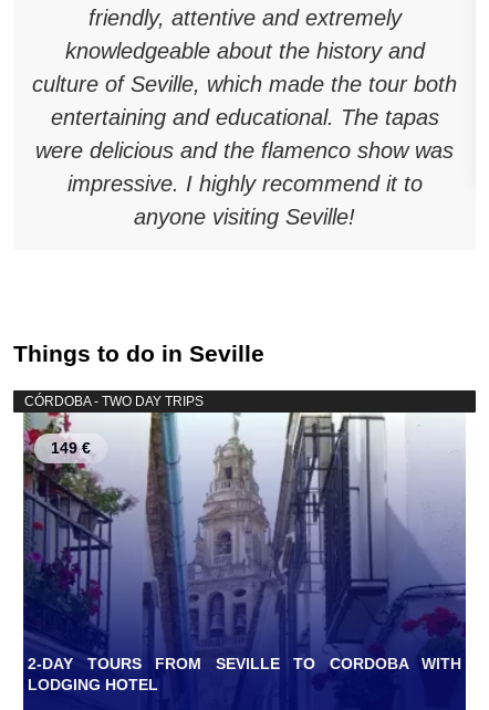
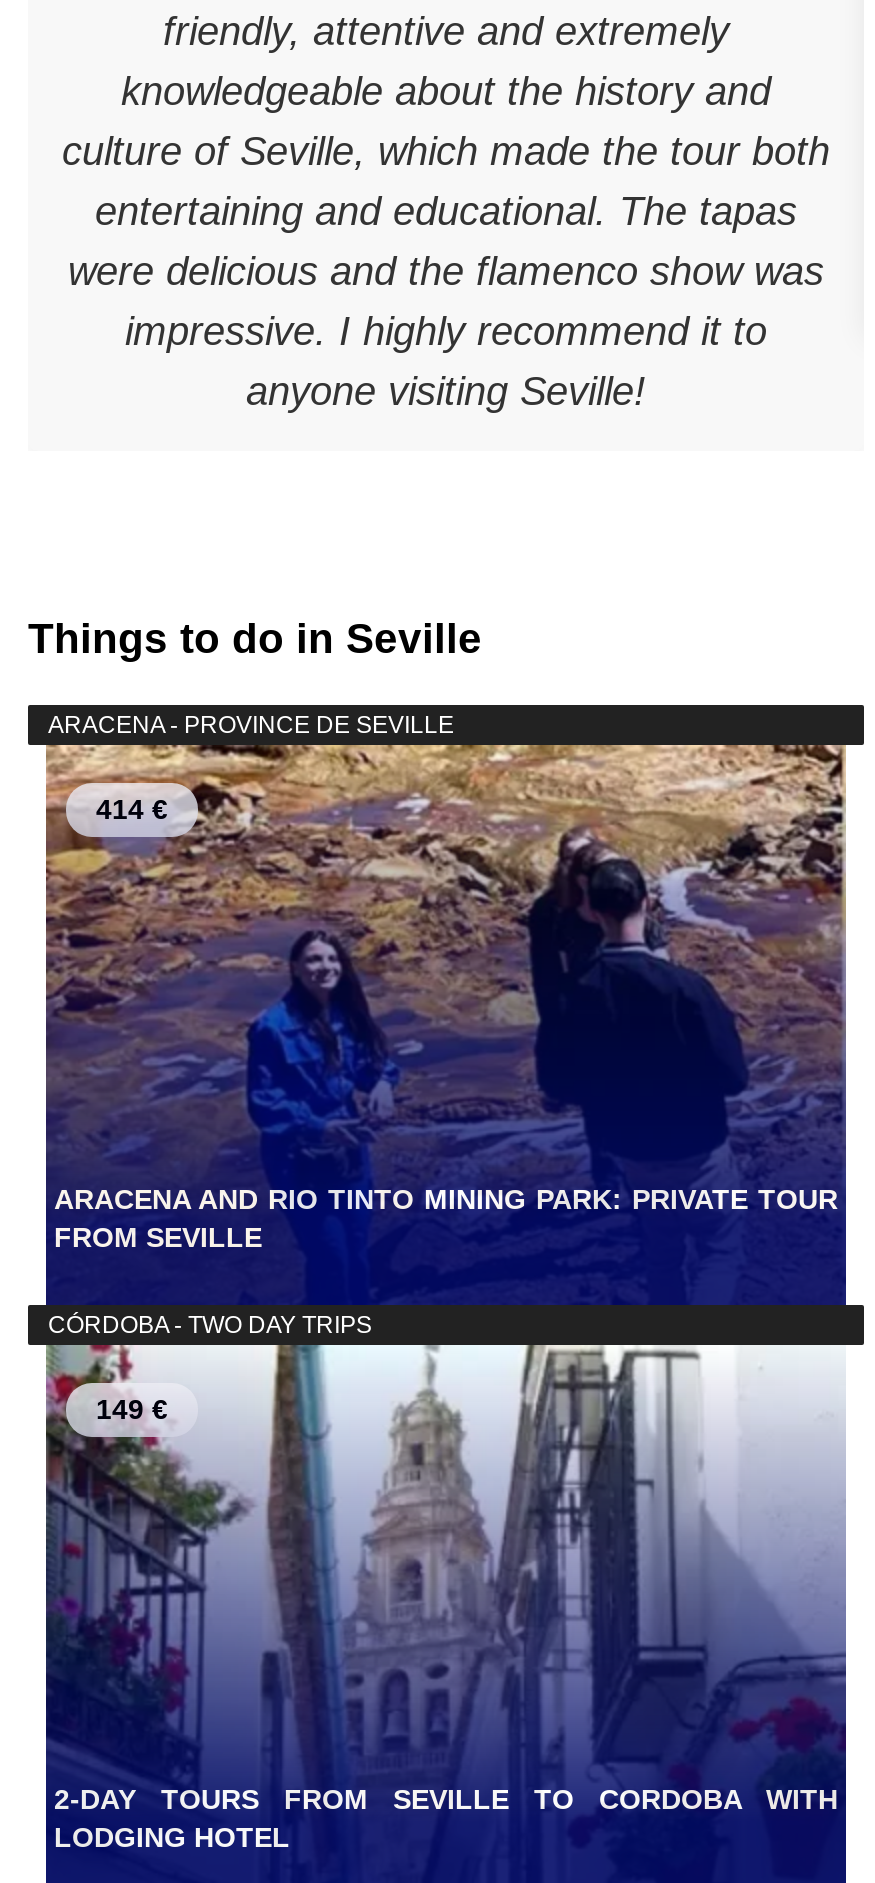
none -> [42,711,846,1169] [image] | ARACENA - PROVINCE DE SEVILLE | 414 €
none -> [54,1183,838,1253] ARACENA AND RIO TINTO MINING PARK: PRIVATE TOUR | FROM SEVILLE

